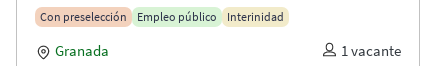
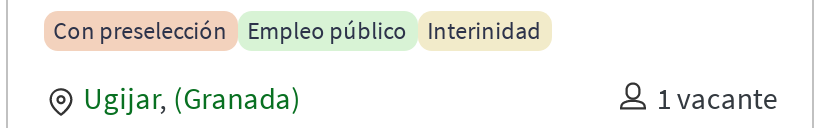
[55,41,109,60] Granada -> [83,79,301,117] Ugijar, (Granada)

